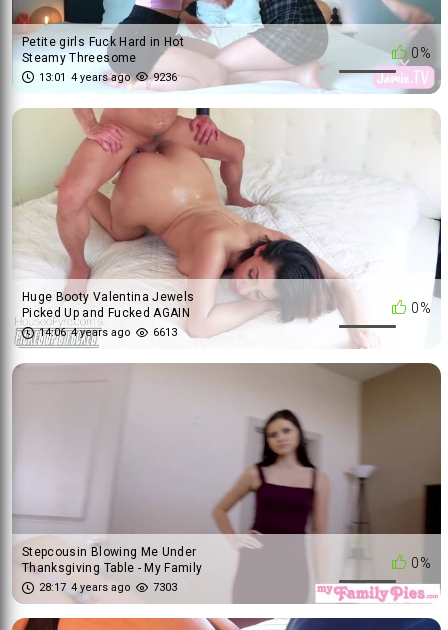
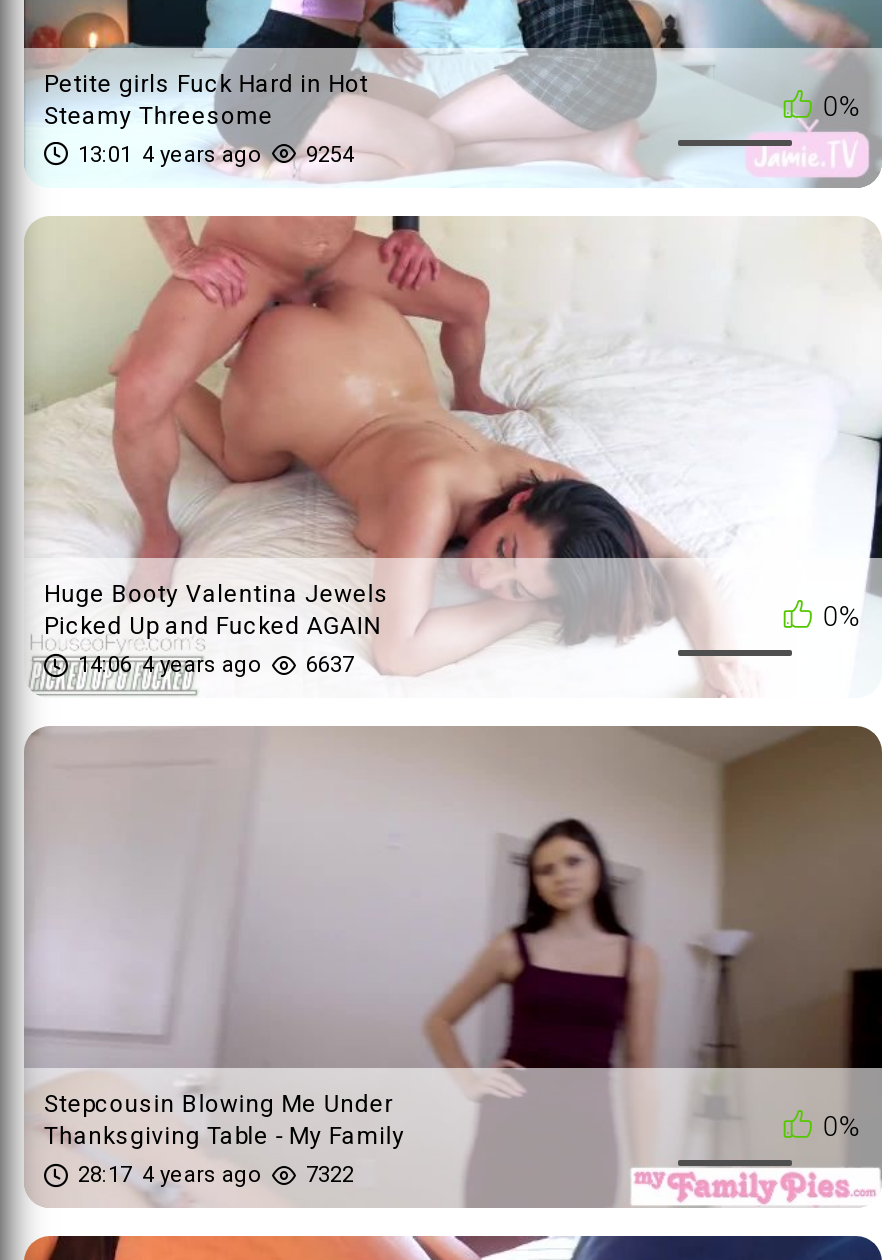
[39,71,177,84] 13:01 4 years ago 9236 -> [78,142,354,168] 13:01 4 years ago 9254
[39,326,177,339] 14:06 4 years ago 6613 -> [78,652,354,678] 14:06 4 years ago 6637
[153,581,177,594] 7303 -> [306,1163,354,1189] 7322

